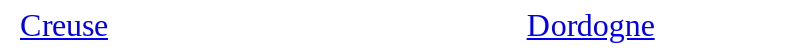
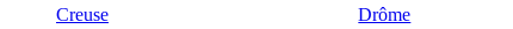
[527,7,655,41] Dordogne -> [358,4,411,24] Drôme

